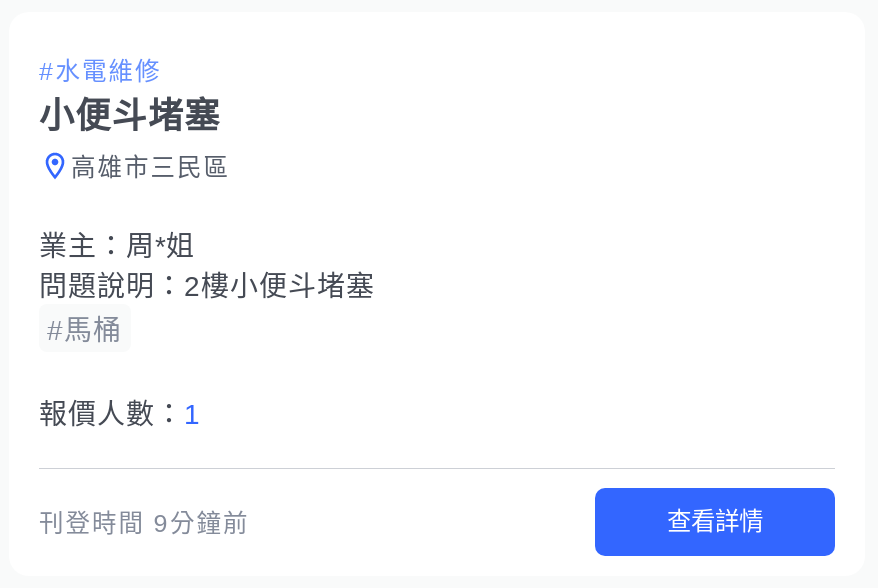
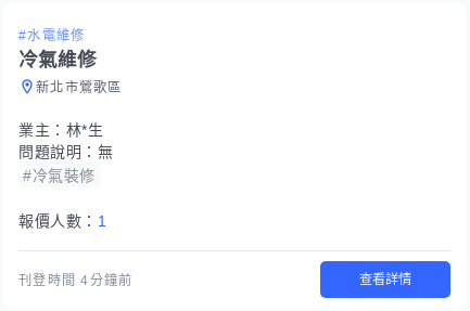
[39,96,230,182] 小便斗堵塞 | 高雄市三民區 -> [18,49,122,95] 冷氣維修 | 新北市鶯歌區
[39,230,375,346] 業主：周*姐 | 問題說明：2樓小便斗堵塞 | #馬桶 -> [18,121,113,184] 業主：林*生 | 問題說明：無 | #冷氣裝修
[39,510,249,538] 刊登時間9分鐘前 -> [18,273,133,288] 刊登時間4分鐘前

